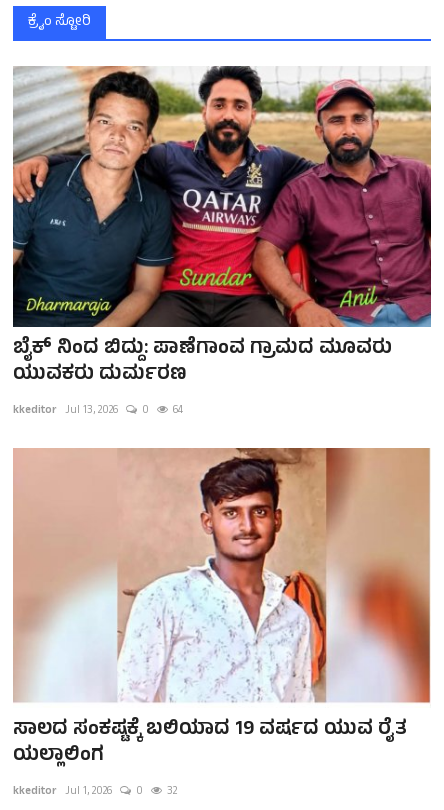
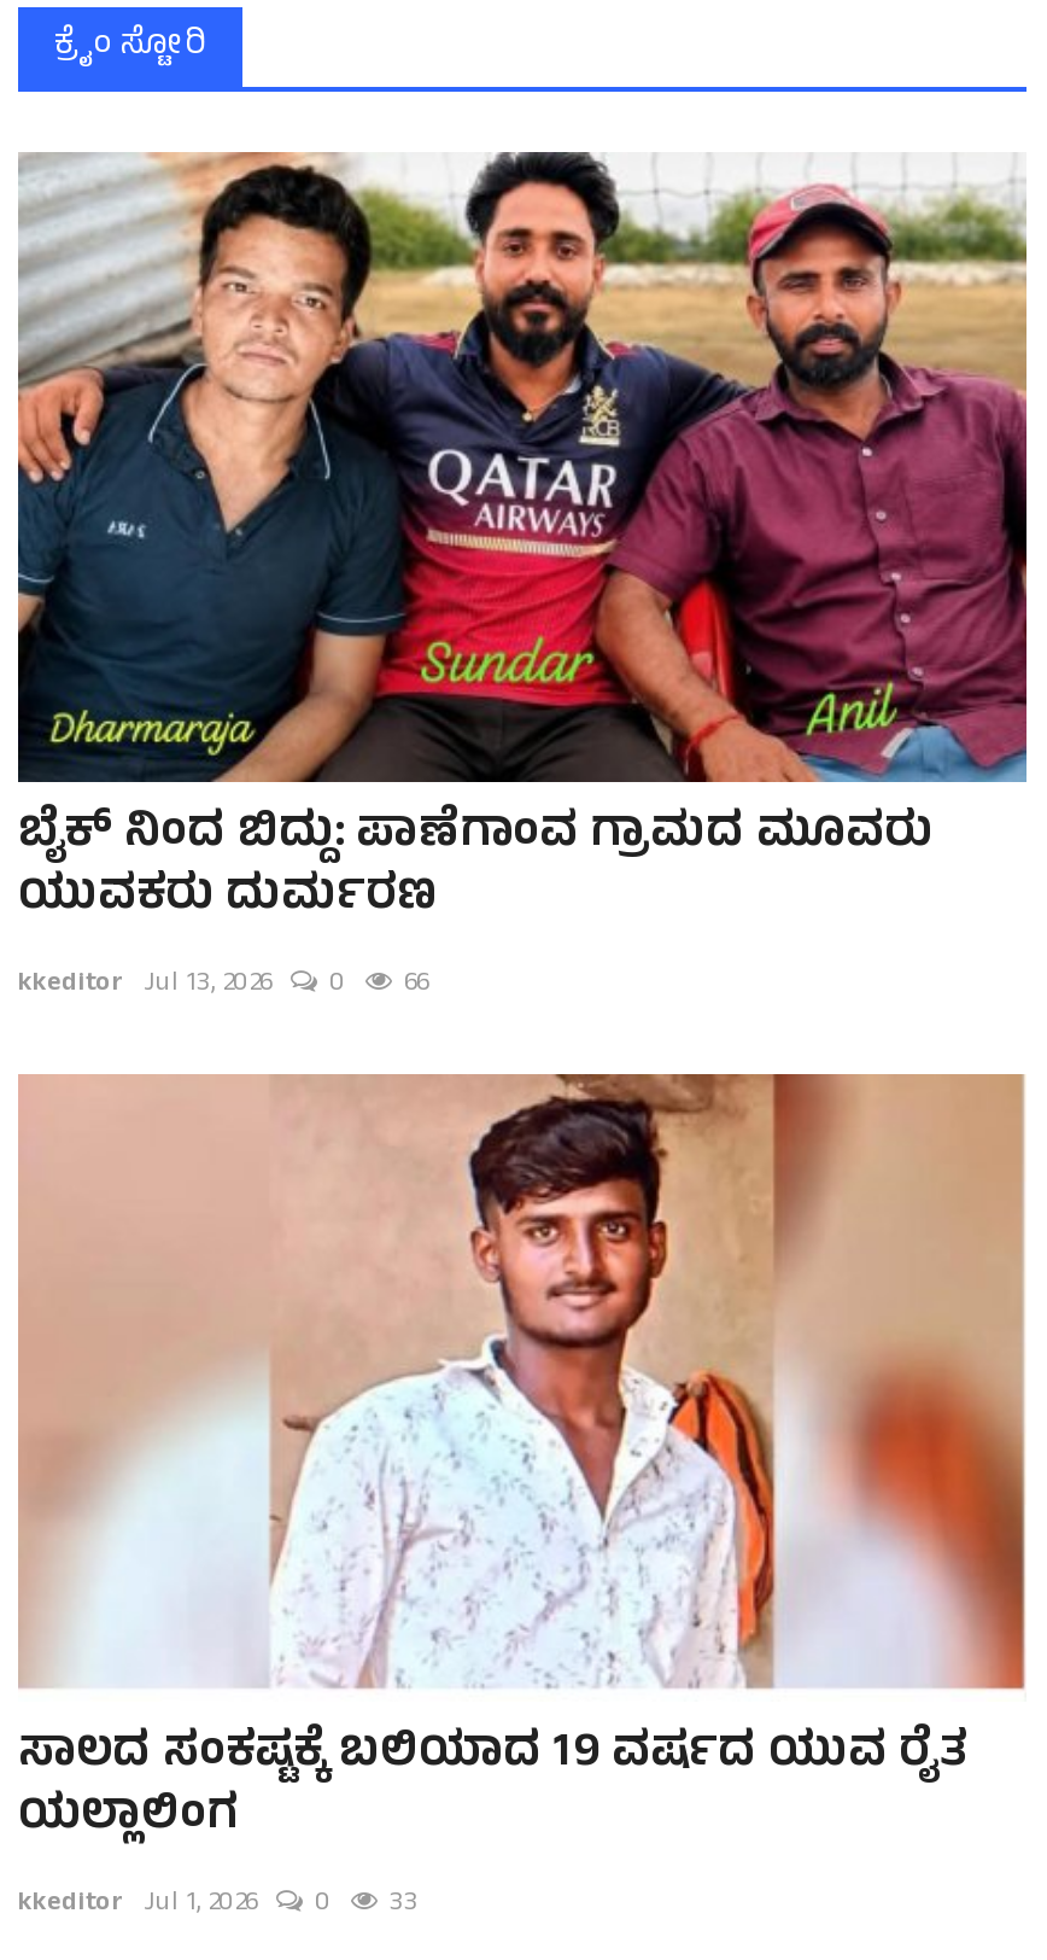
[13,402,183,420] kkeditor Jul 13, 2026 0 64 -> [18,962,428,1006] kkeditor Jul 13, 2026 0 66
[13,783,177,801] kkeditor Jul 1, 2026 0 32 -> [18,1882,419,1925] kkeditor Jul 1, 2026 0 33

